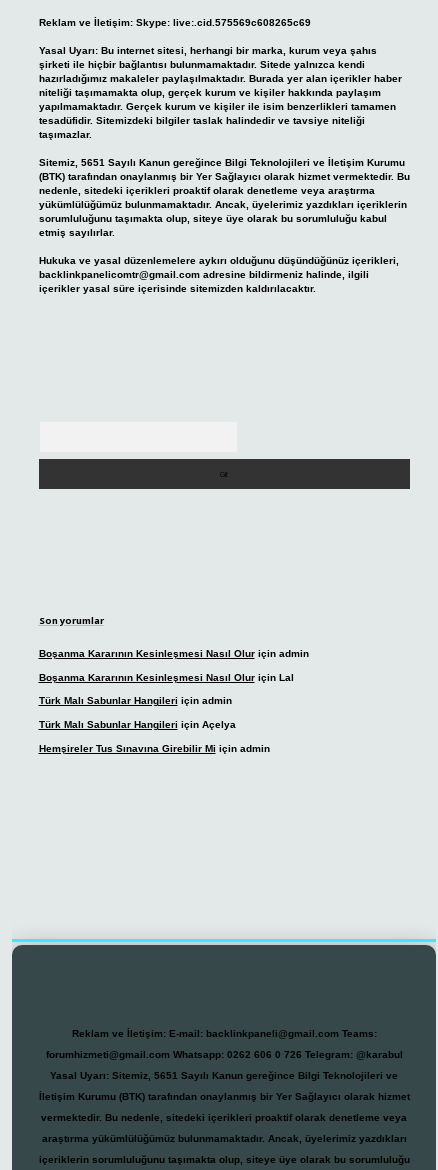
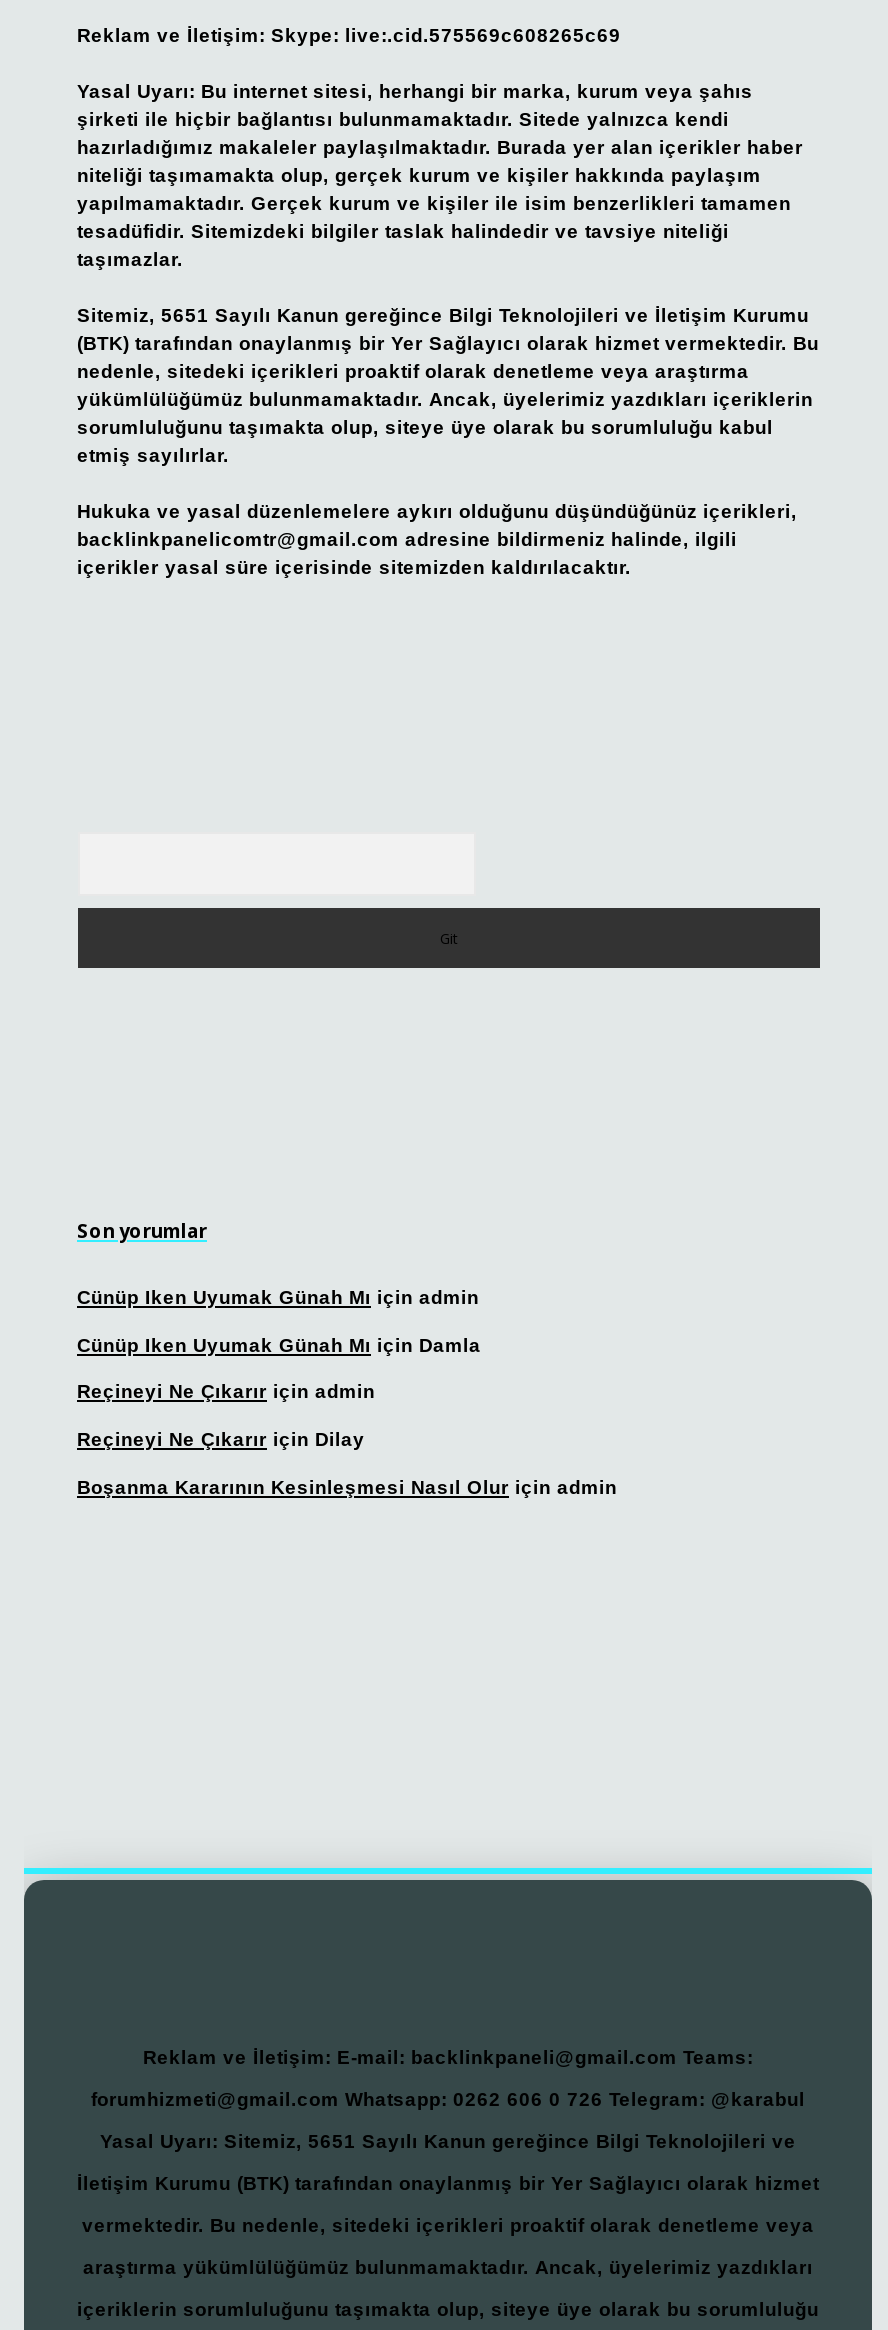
none -> [77,1286,481,1450] Cünüp Iken Uyumak Günah Mı için admin | Cünüp Iken Uyumak Günah Mı için Damla | Reçineyi Ne Çıkarır için admin | Reçineyi Ne Çıkarır için Dilay
moved [38,648,308,659] -> [77,1475,617,1497]: Boşanma Kararının Kesinleşmesi Nasıl Olur için admin
[38,672,293,753] Boşanma Kararının Kesinleşmesi Nasıl Olur için Lal | Türk Malı Sabunlar Hangileri için admin | Türk Malı Sabunlar Hangileri için Açelya | Hemşireler Tus Sınavına Girebilir Mi için admin -> none

